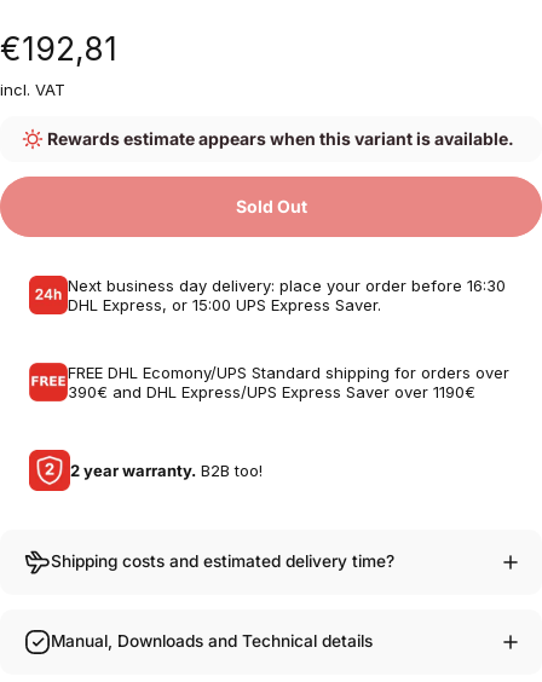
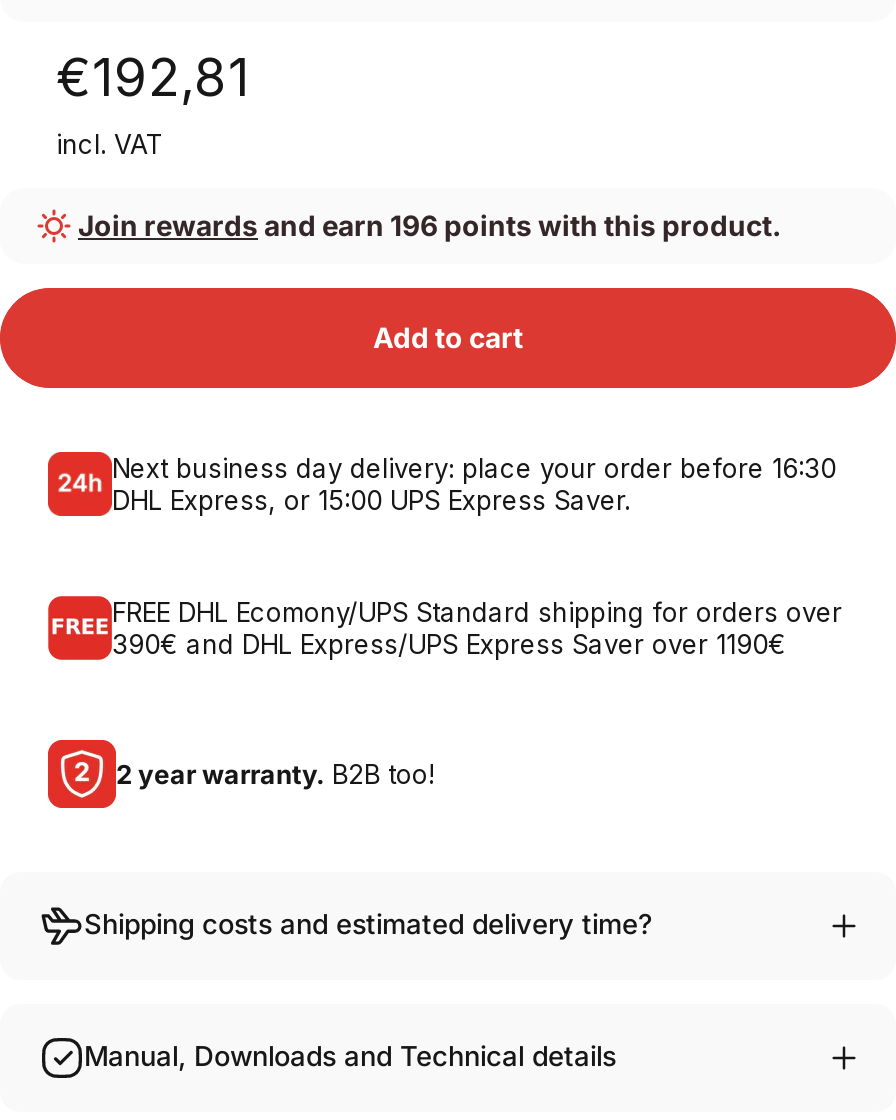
[47,128,514,148] Rewards estimate appears when this variant is available. -> [78,207,782,241] Join rewards and earn 196 points with this product.
[235,195,307,216] Sold Out -> [373,319,523,353] Add to cart

